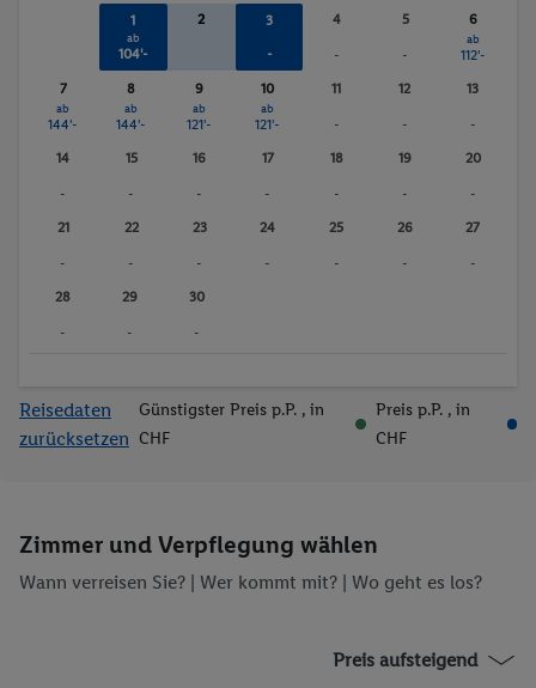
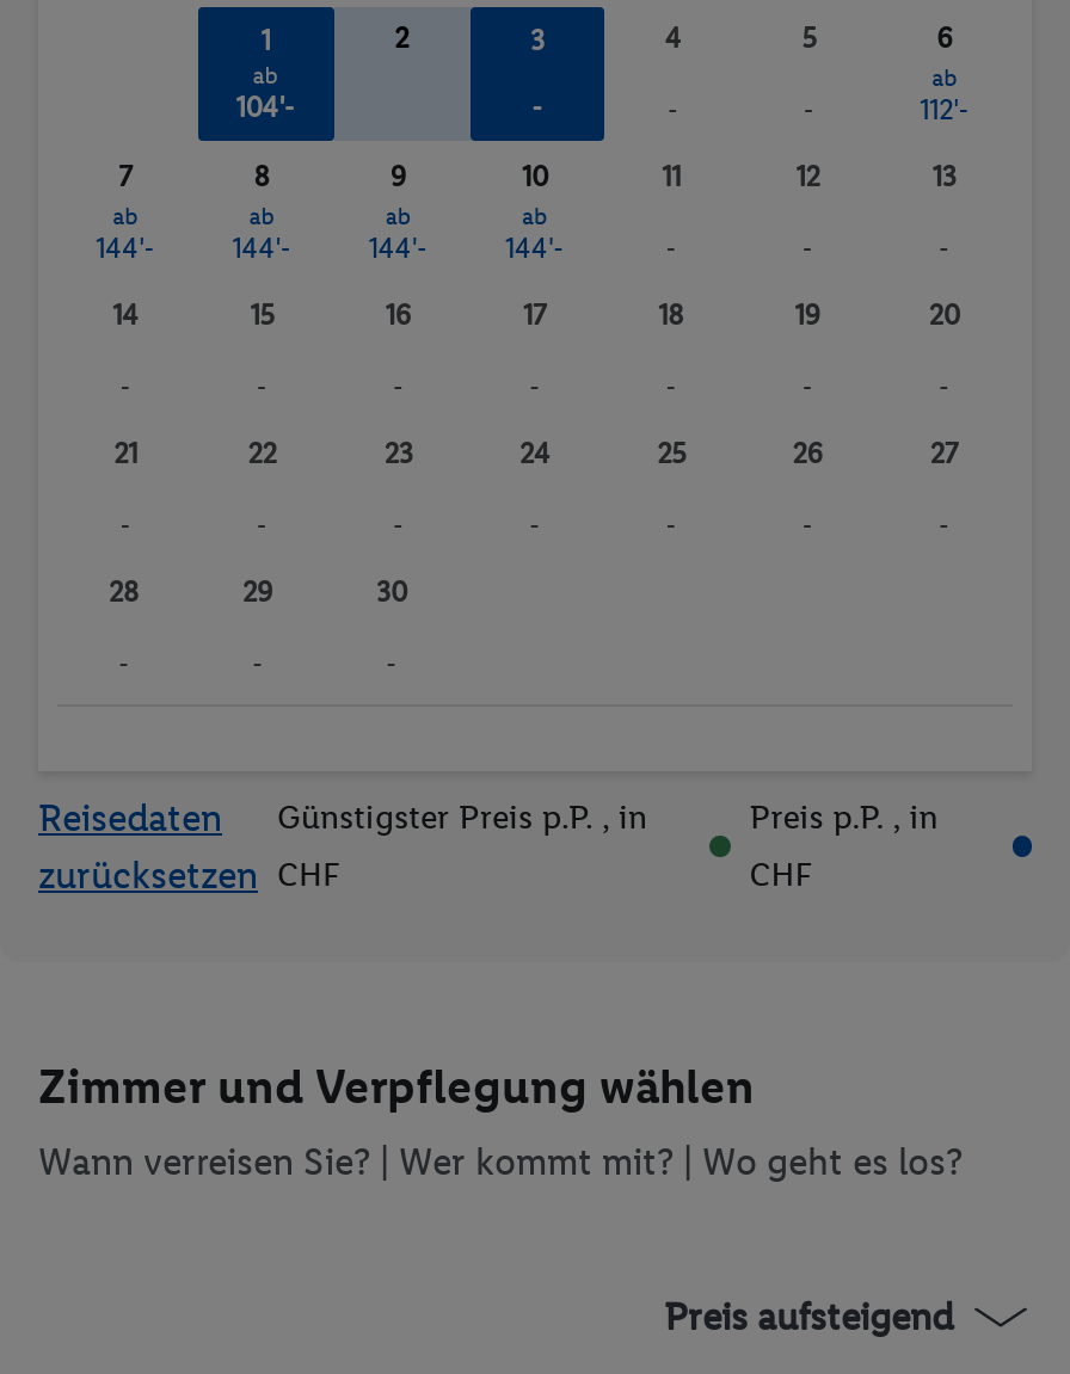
[187,116,212,133] 121'- -> [369,231,428,265] 144'-
[255,116,281,133] 121'- -> [505,231,565,265] 144'-

